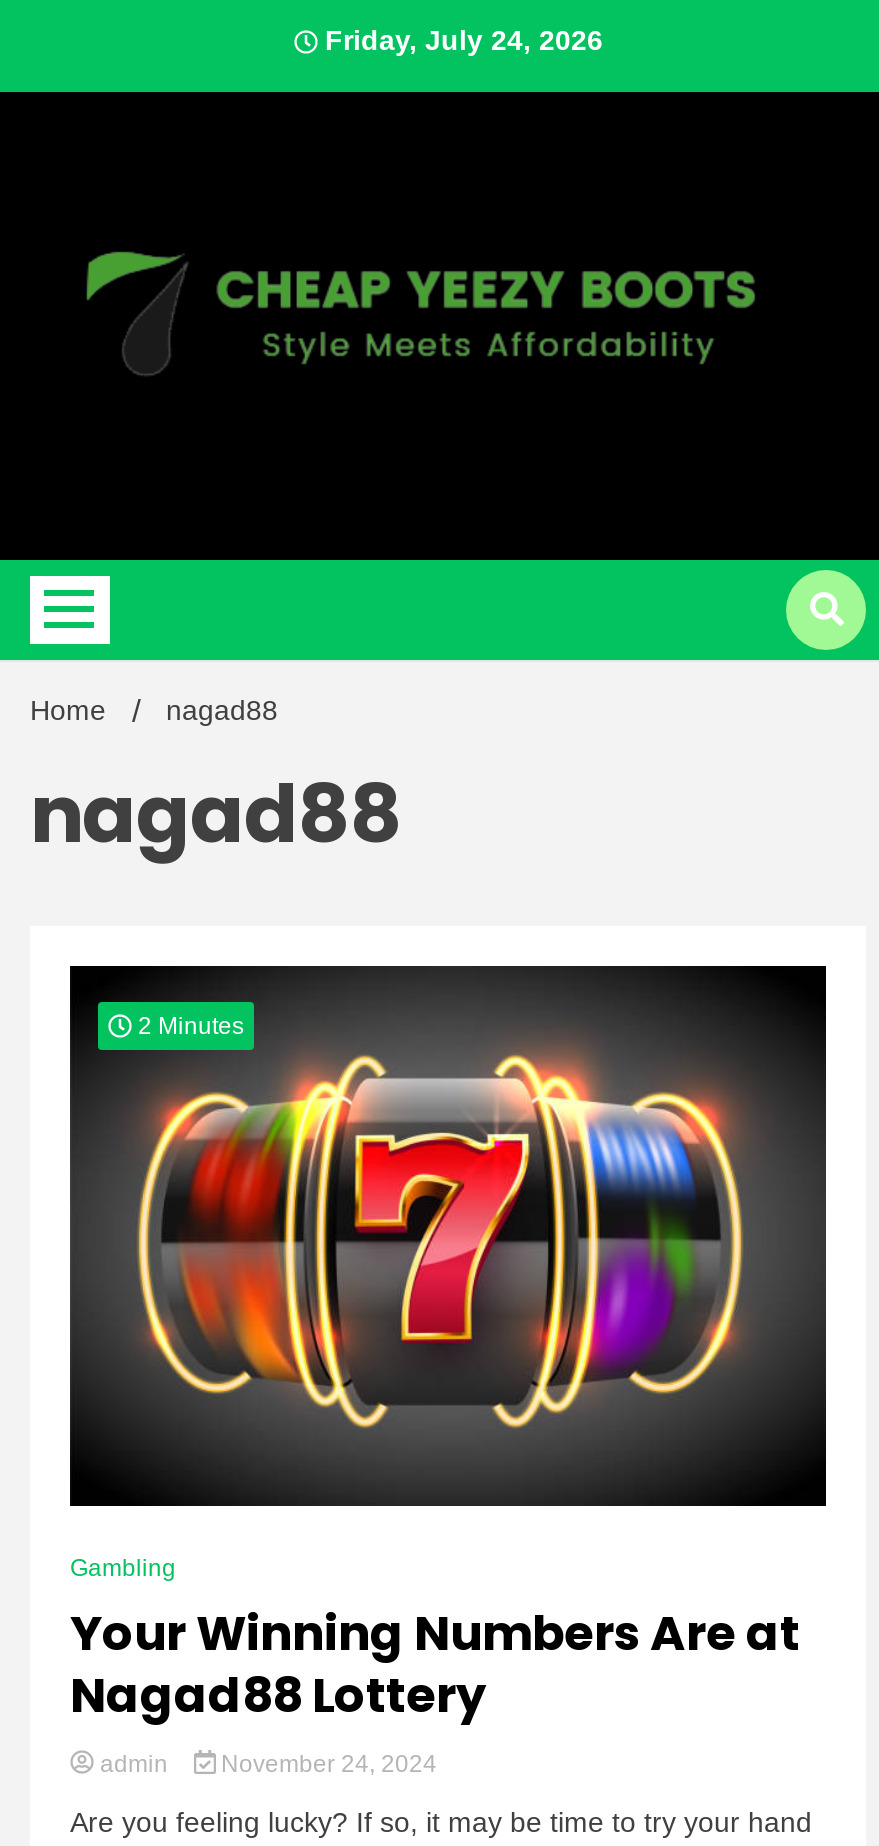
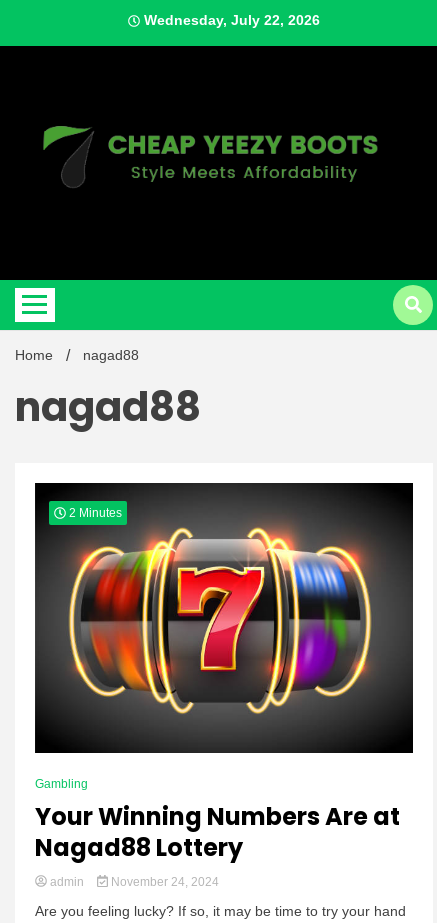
[317,24,603,56] Friday, July 24, 2026 -> [140,12,320,28] Wednesday, July 22, 2026

